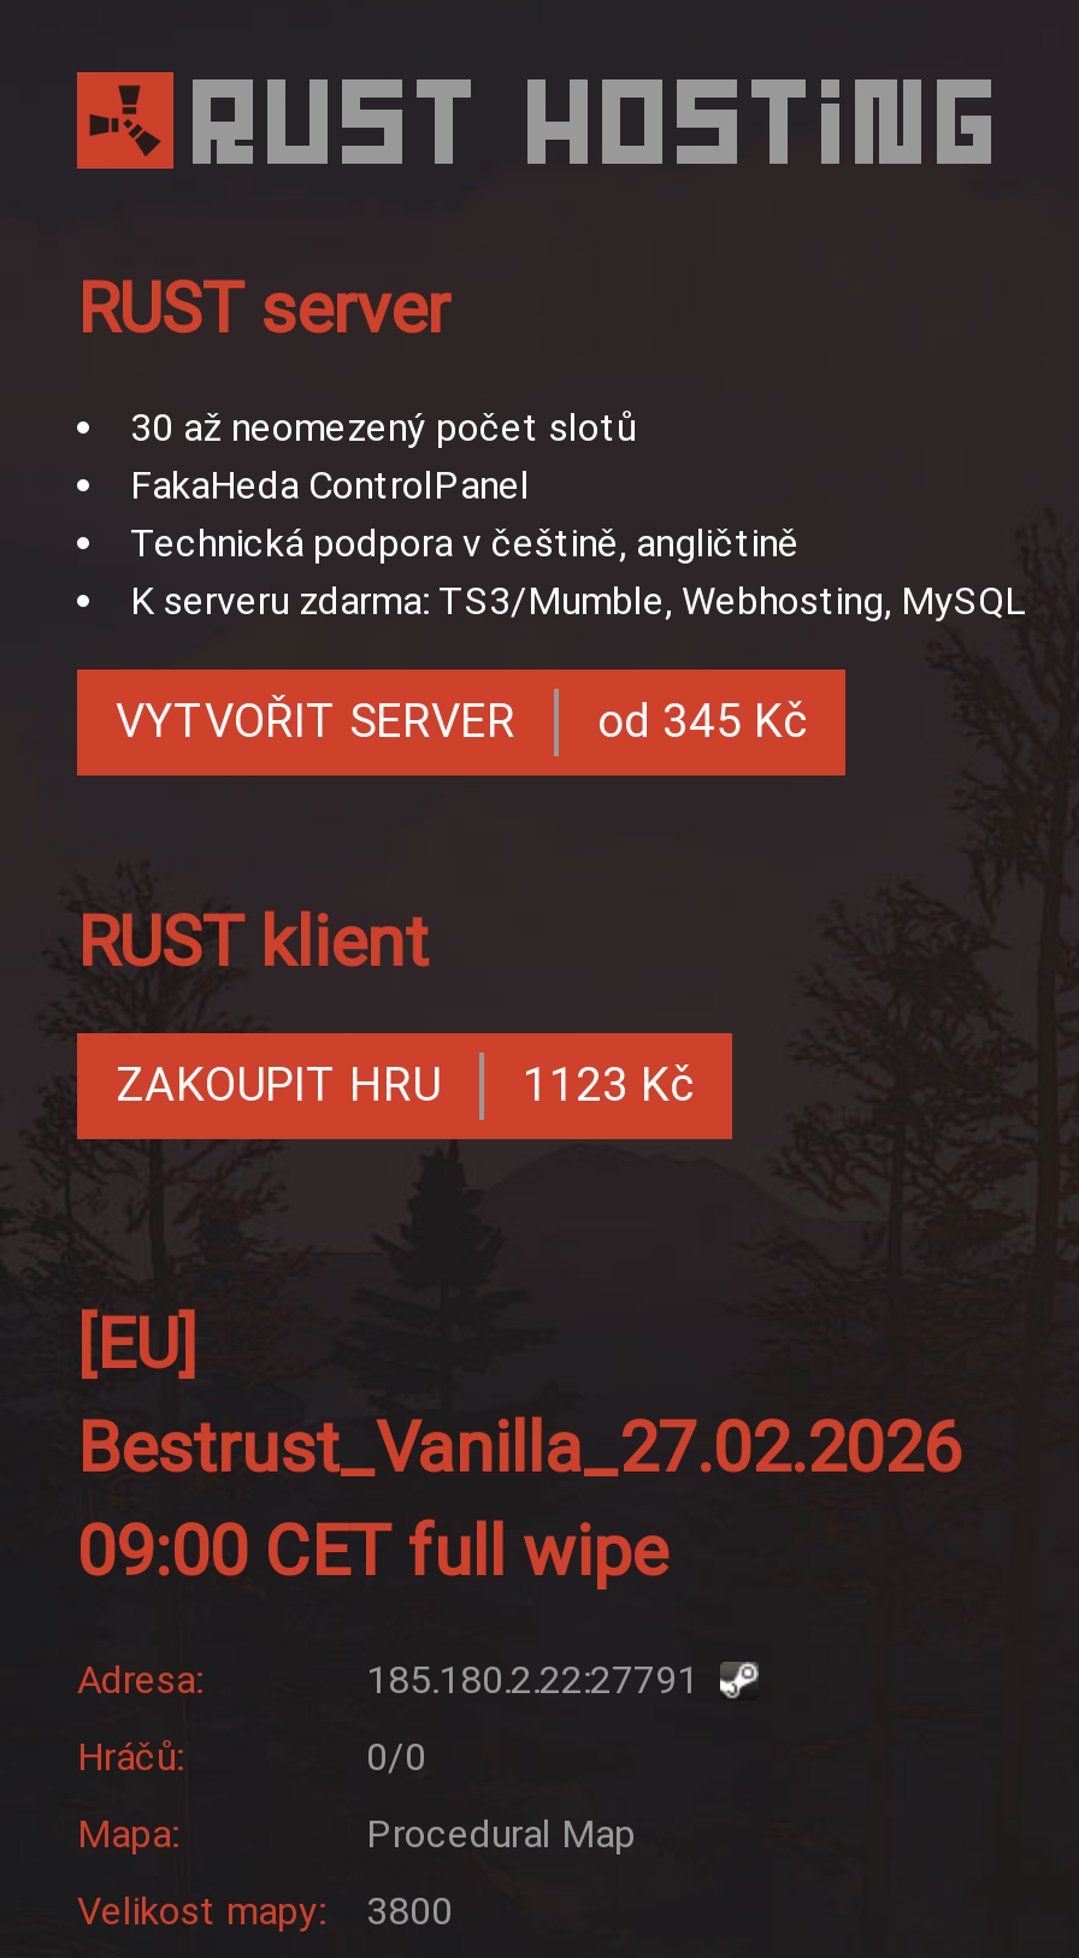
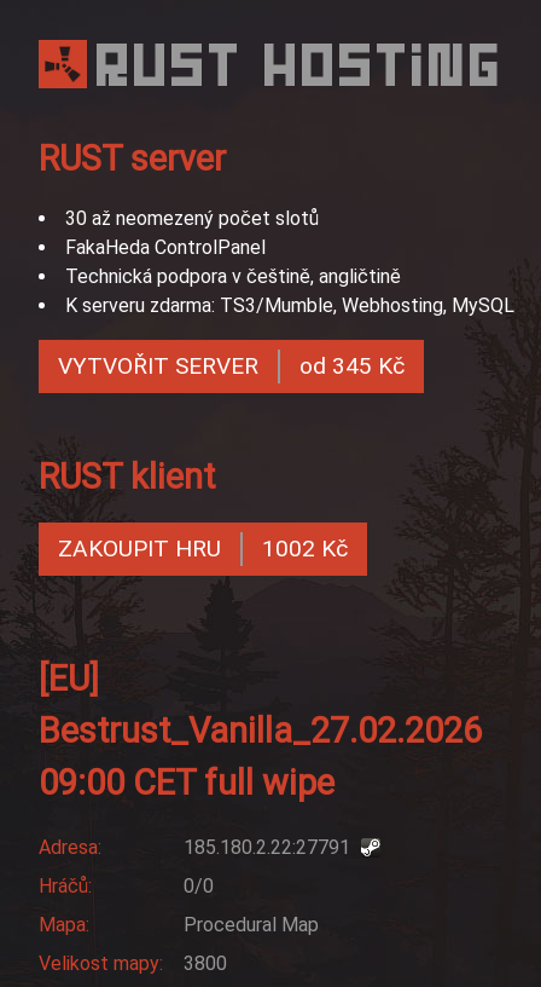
[116,1057,694,1113] ZAKOUPIT HRU 1123 Kč -> [58,535,348,562] ZAKOUPIT HRU 1002 Kč

